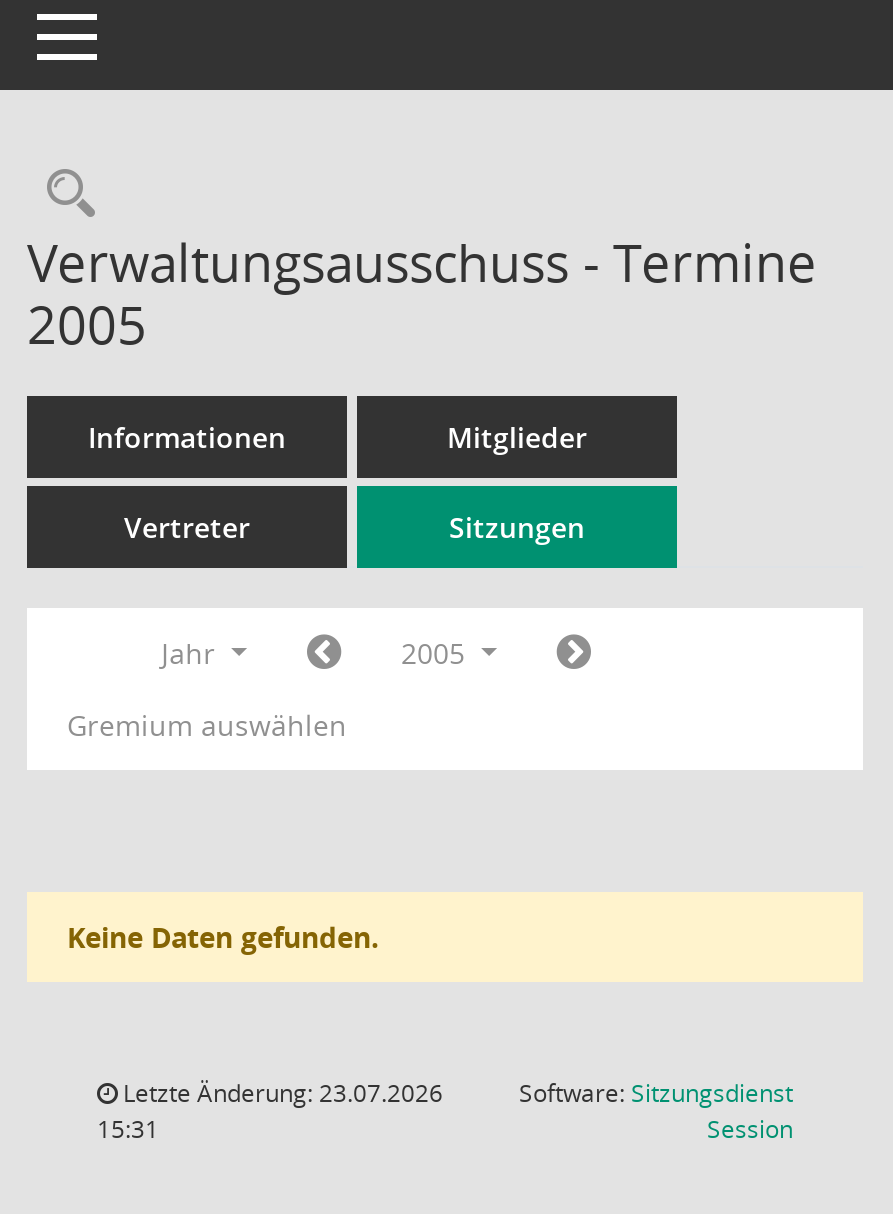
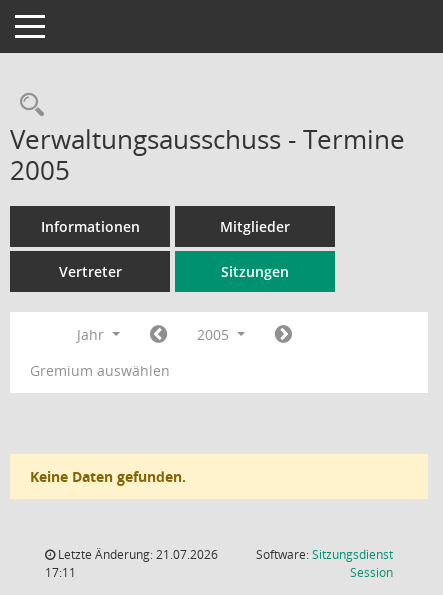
[117,1076,443,1110] Letzte Änderung: 23.07.2026 -> [55,546,218,563] Letzte Änderung: 21.07.2026
[97,1112,159,1146] 15:31 -> [45,564,76,581] 17:11

